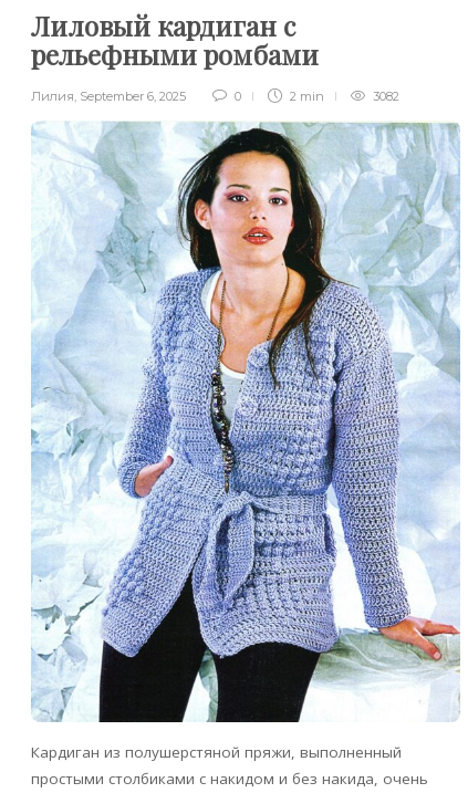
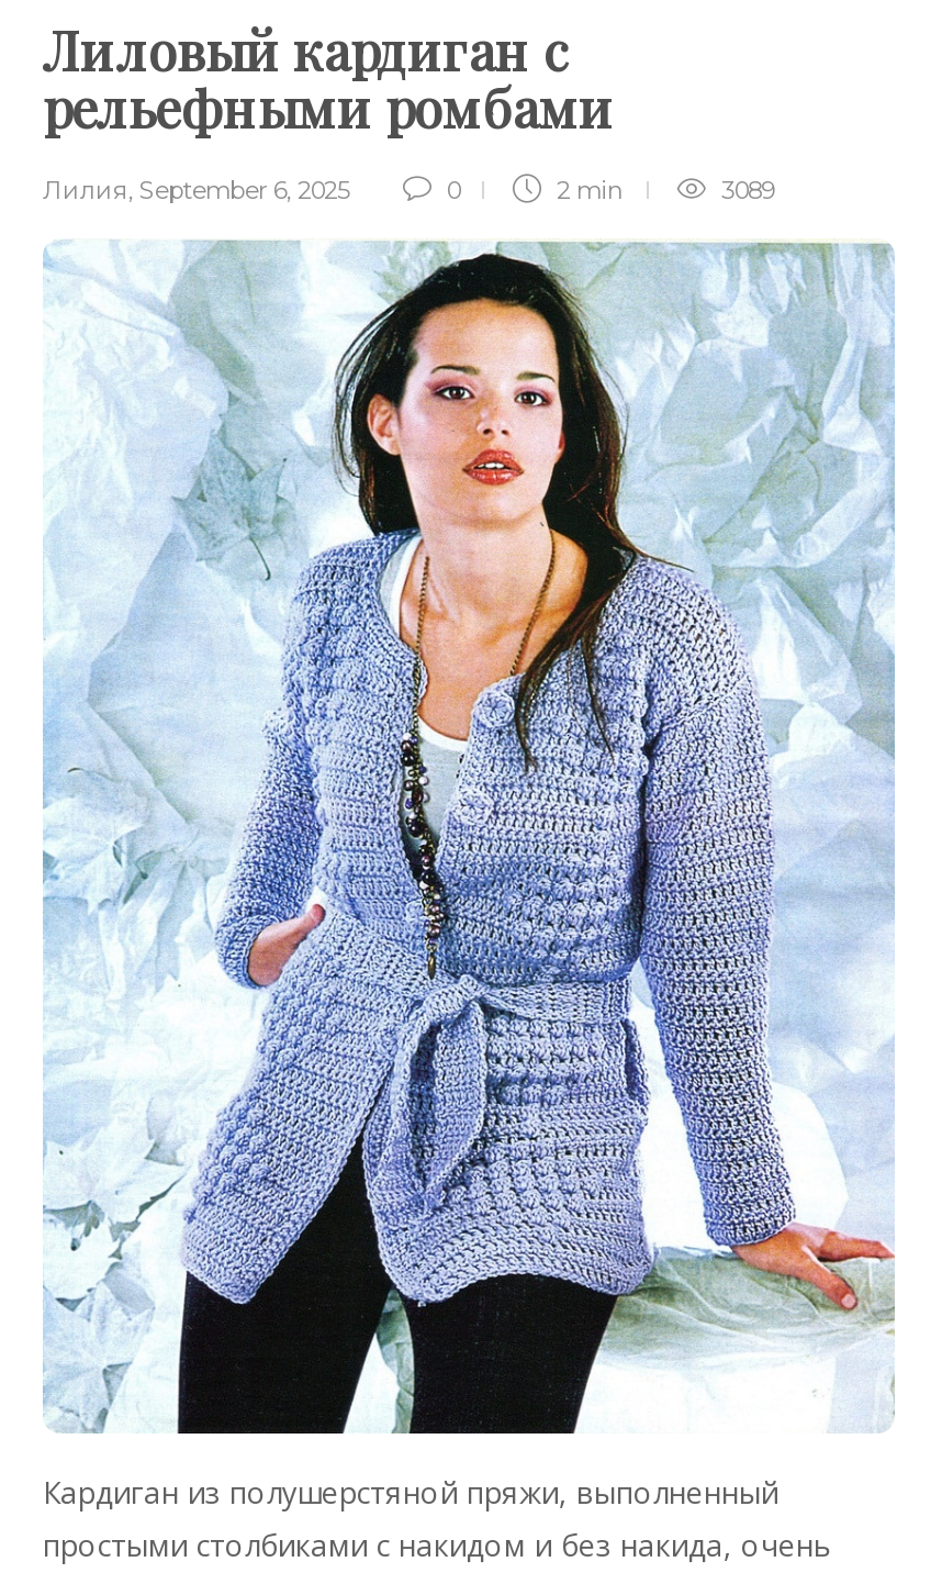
[370,89,399,104] 3082 -> [715,175,774,206] 3089

